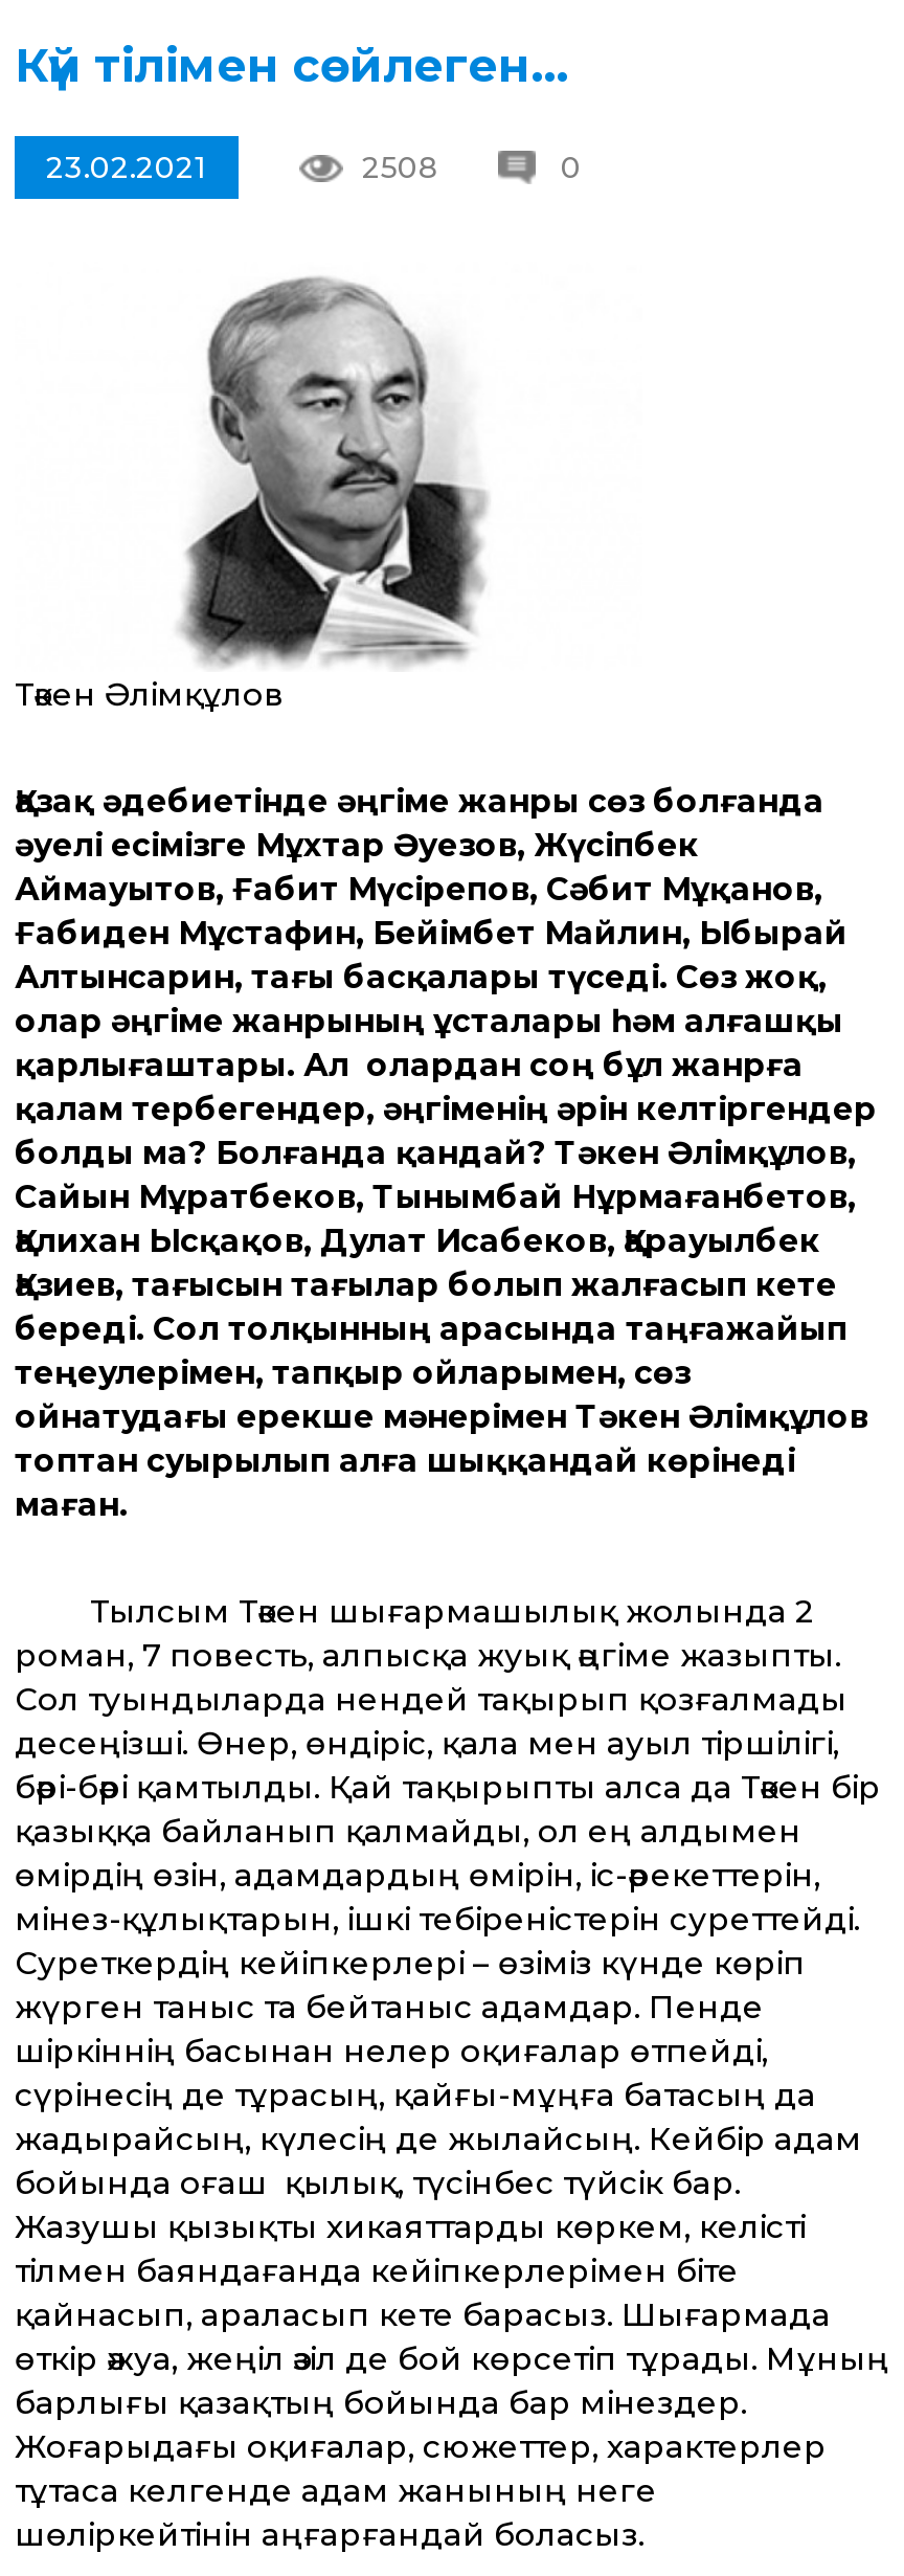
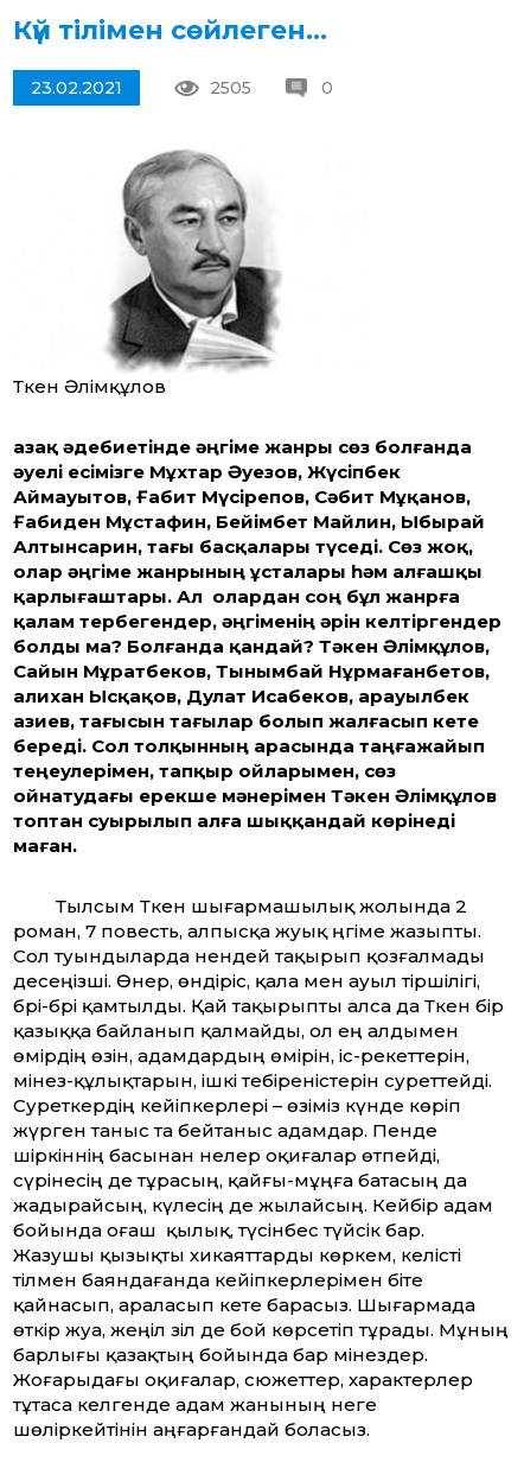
[362,149,437,187] 2508 -> [210,78,251,99] 2505

